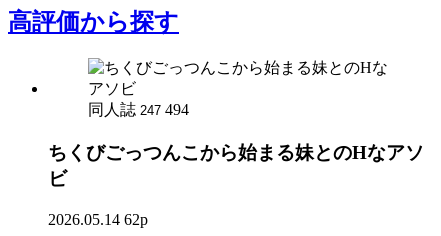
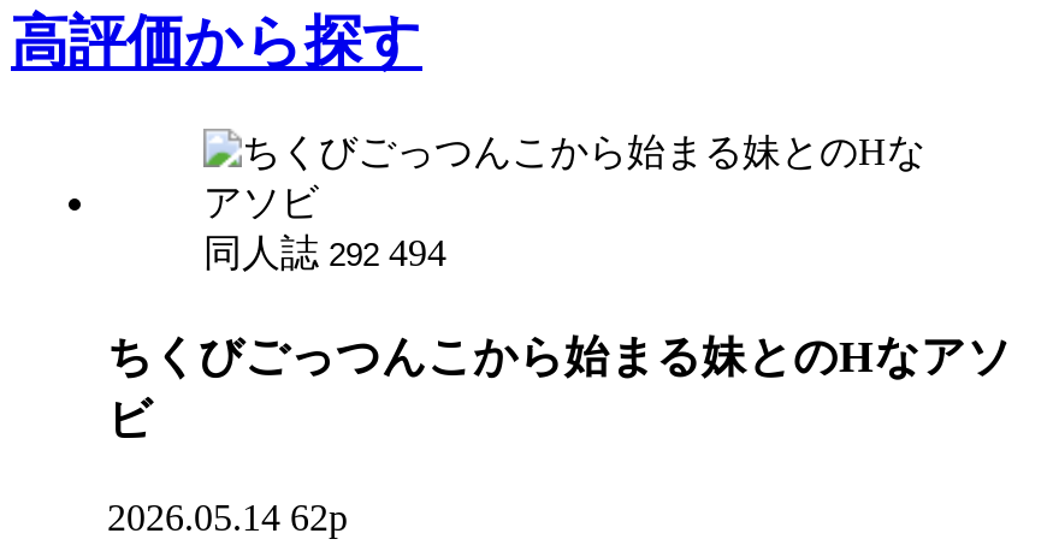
[88,101,189,118] 同人誌 247 494 -> [203,233,446,274] 同人誌 292 494

